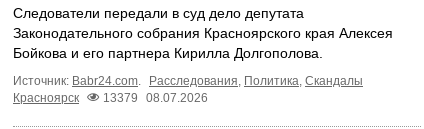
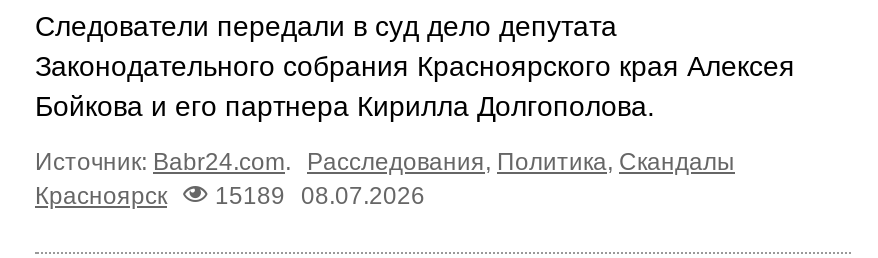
[13,91,208,105] Красноярск 13379 08.07.2026 -> [35,181,425,209] Красноярск 15189 08.07.2026

